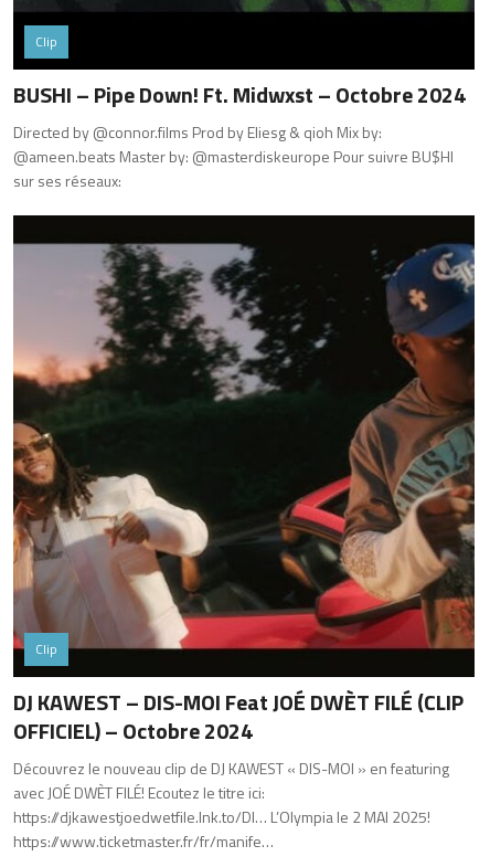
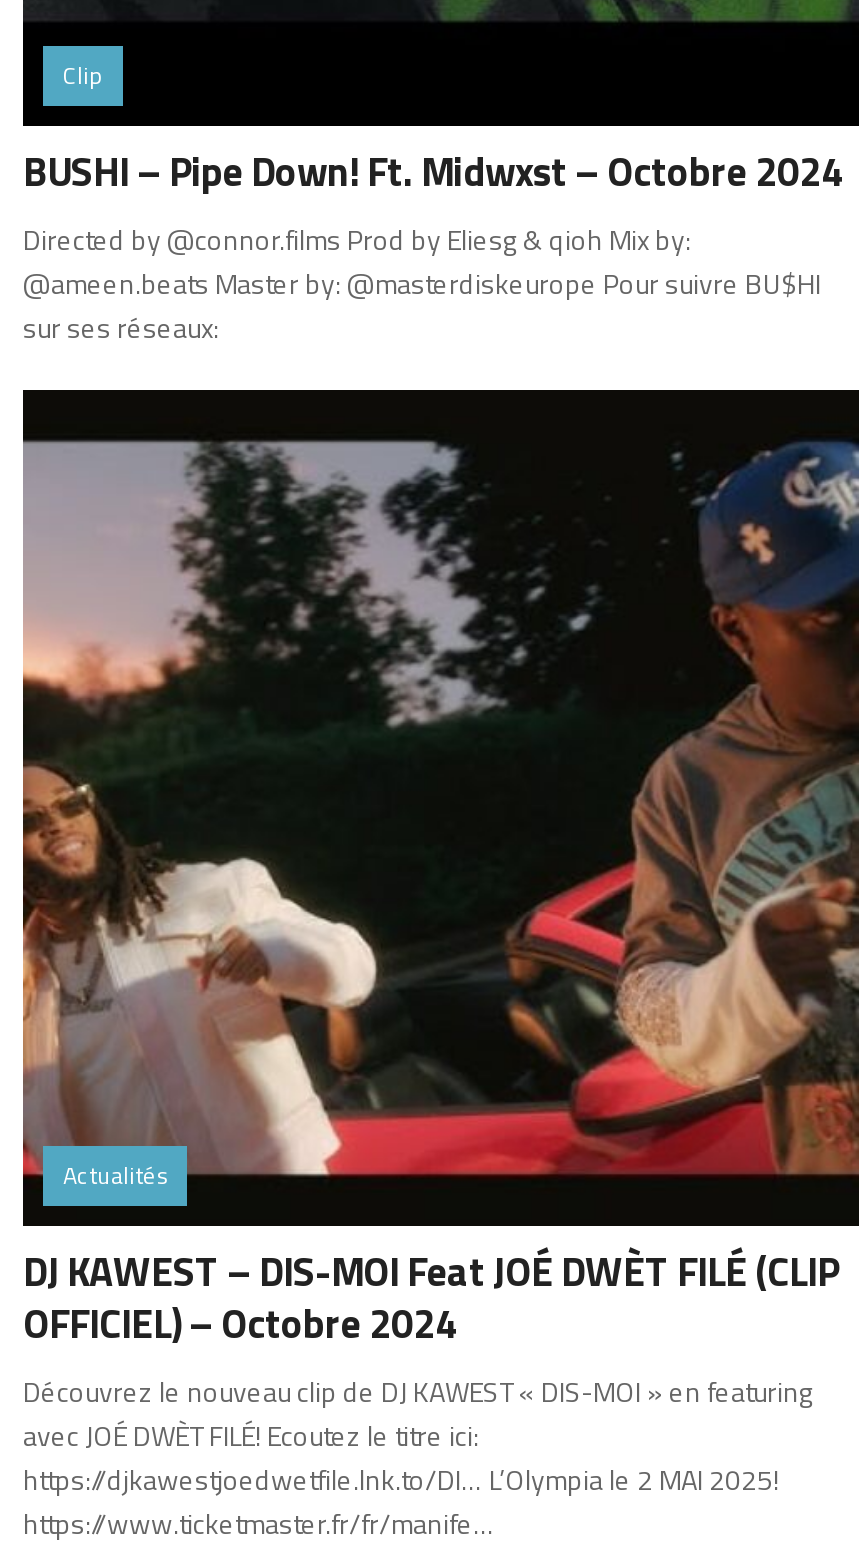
[35,639,57,660] Clip -> [63,1156,167,1194] Actualités

